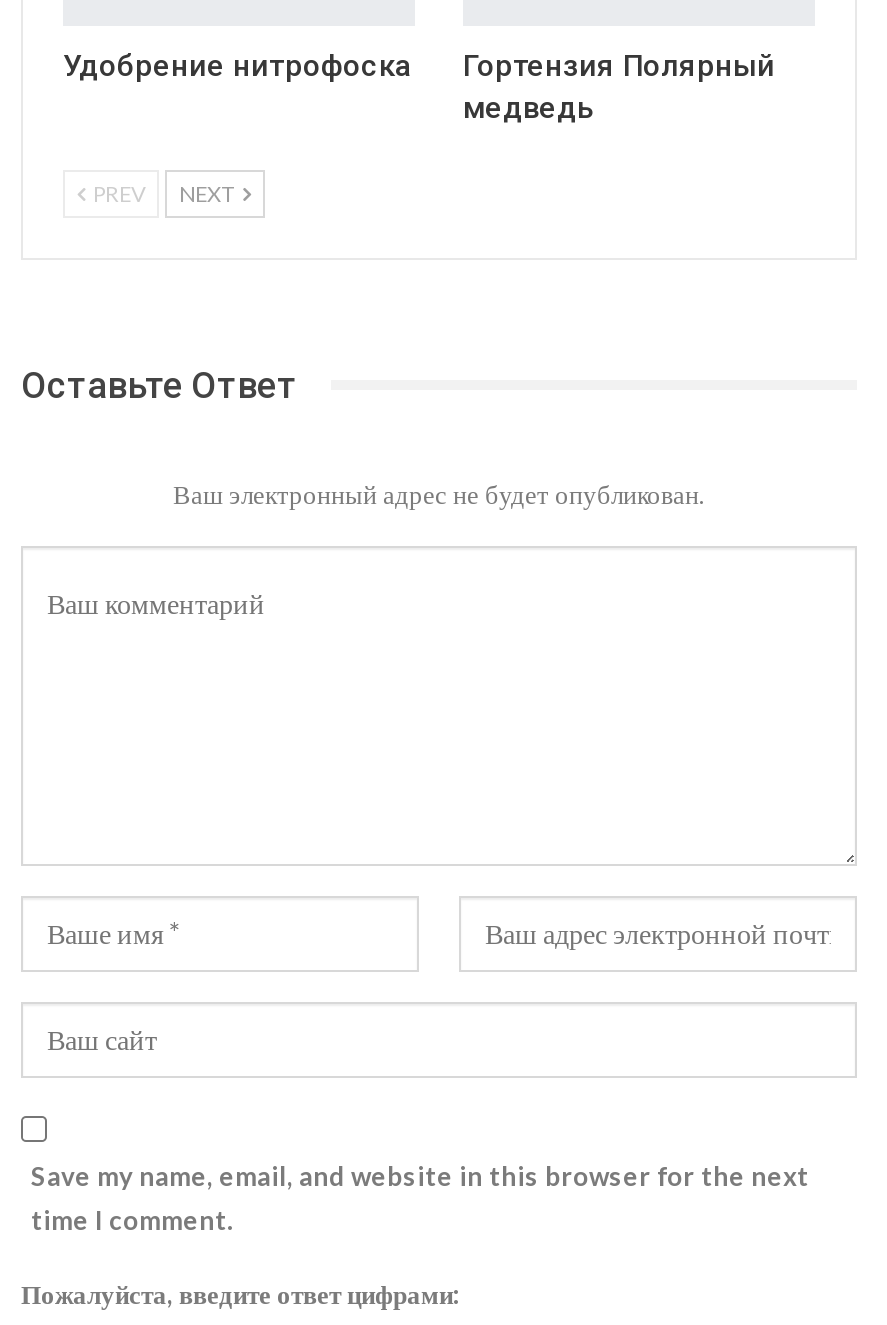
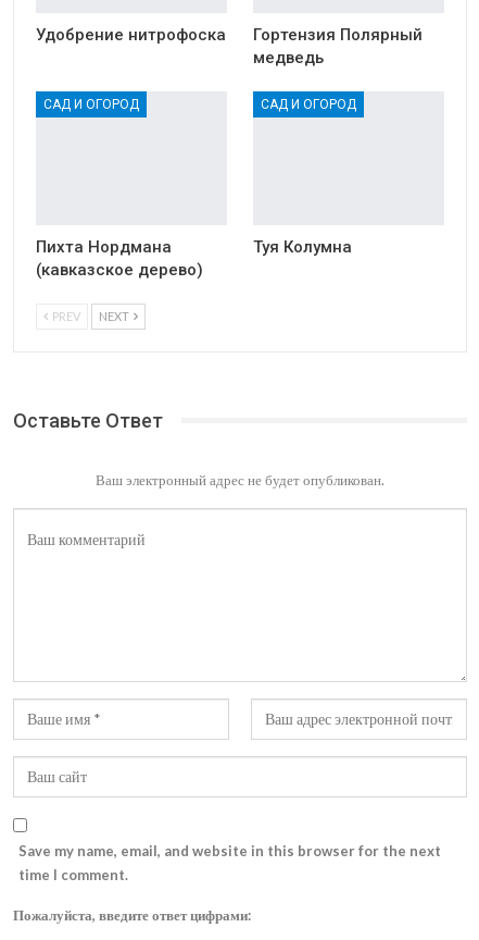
none -> [36,237,203,279] Пихта Нордмана | (кавказское дерево)
none -> [43,96,139,112] САД И ОГОРОД
none -> [253,237,352,256] Туя Колумна
none -> [261,96,356,112] САД И ОГОРОД

